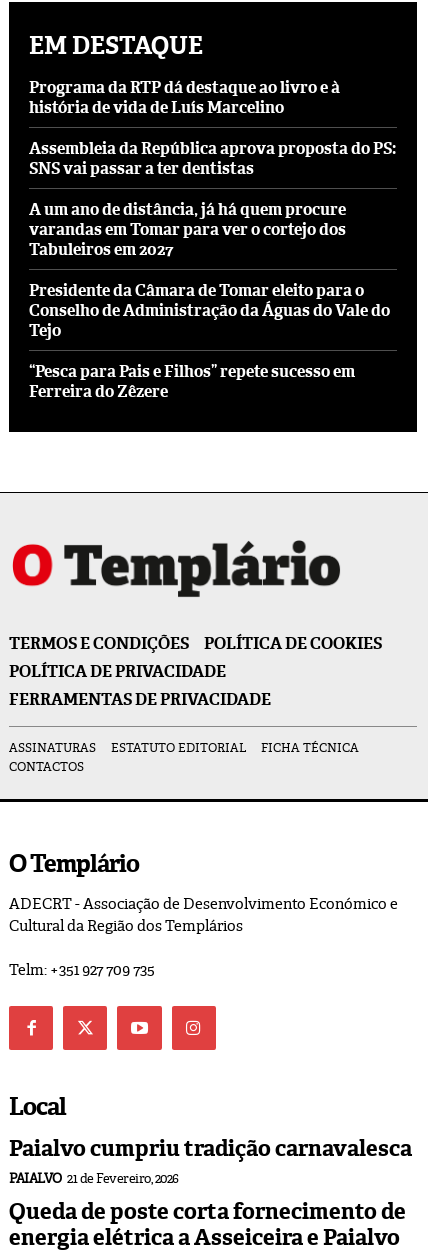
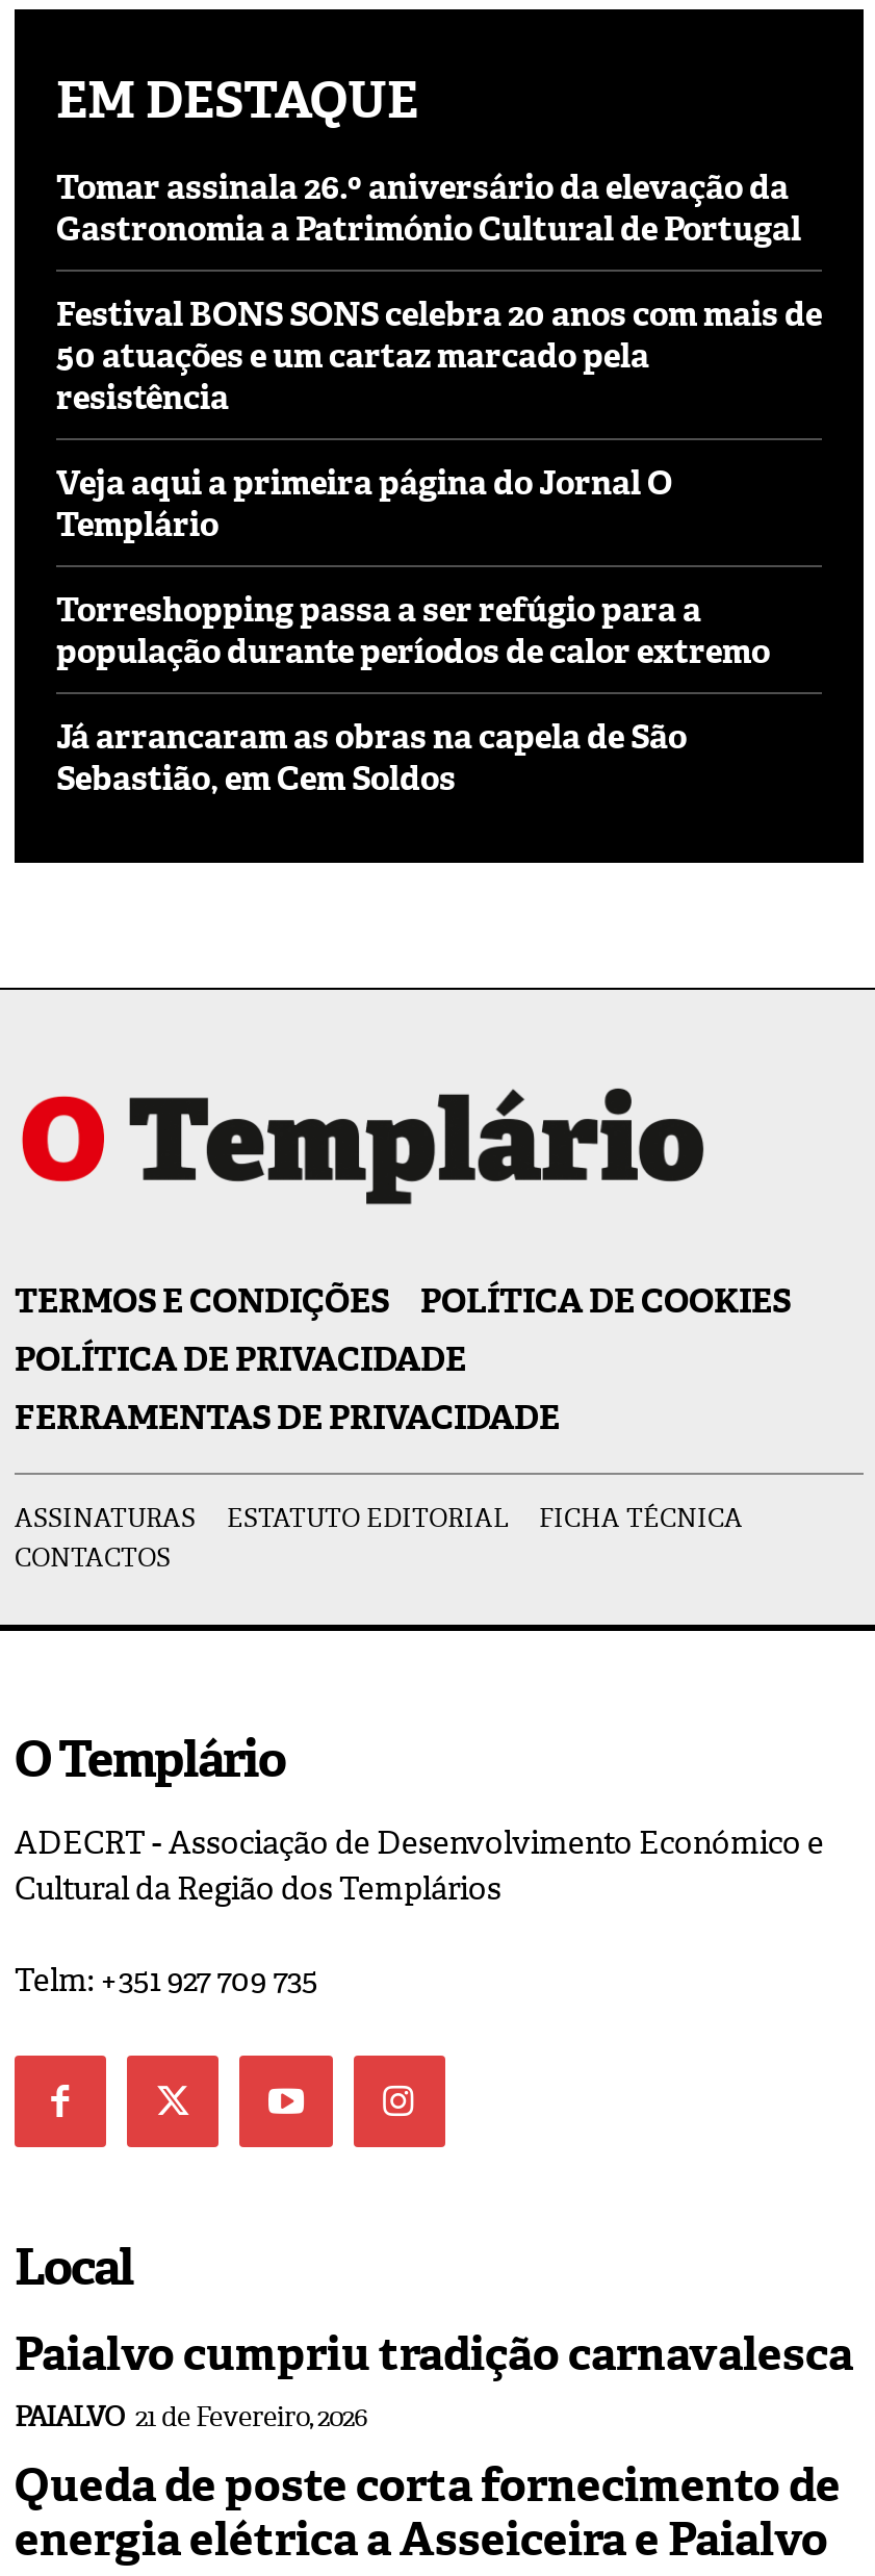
[29,77,340,118] Programa da RTP dá destaque ao livro e à | história de vida de Luís Marcelino -> [56,164,801,250] Tomar assinala 26.º aniversário da elevação da | Gastronomia a Património Cultural de Portugal
[29,138,396,179] Assembleia da República aprova proposta do PS: | SNS vai passar a ter dentistas -> [56,291,822,418] Festival BONS SONS celebra 20 anos com mais de | 50 atuações e um cartaz marcado pela | resistência
[29,199,346,260] A um ano de distância, já há quem procure | varandas em Tomar para ver o cortejo dos | Tabuleiros em 2027 -> [56,460,672,545] Veja aqui a primeira página do Jornal O | Templário
[29,280,390,341] Presidente da Câmara de Tomar eleito para o | Conselho de Administração da Águas do Vale do | Tejo -> [56,587,770,672] Torreshopping passa a ser refúgio para a | população durante períodos de calor extremo
[29,361,355,402] “Pesca para Pais e Filhos” repete sucesso em | Ferreira do Zêzere -> [56,714,687,799] Já arrancaram as obras na capela de São | Sebastião, em Cem Soldos

